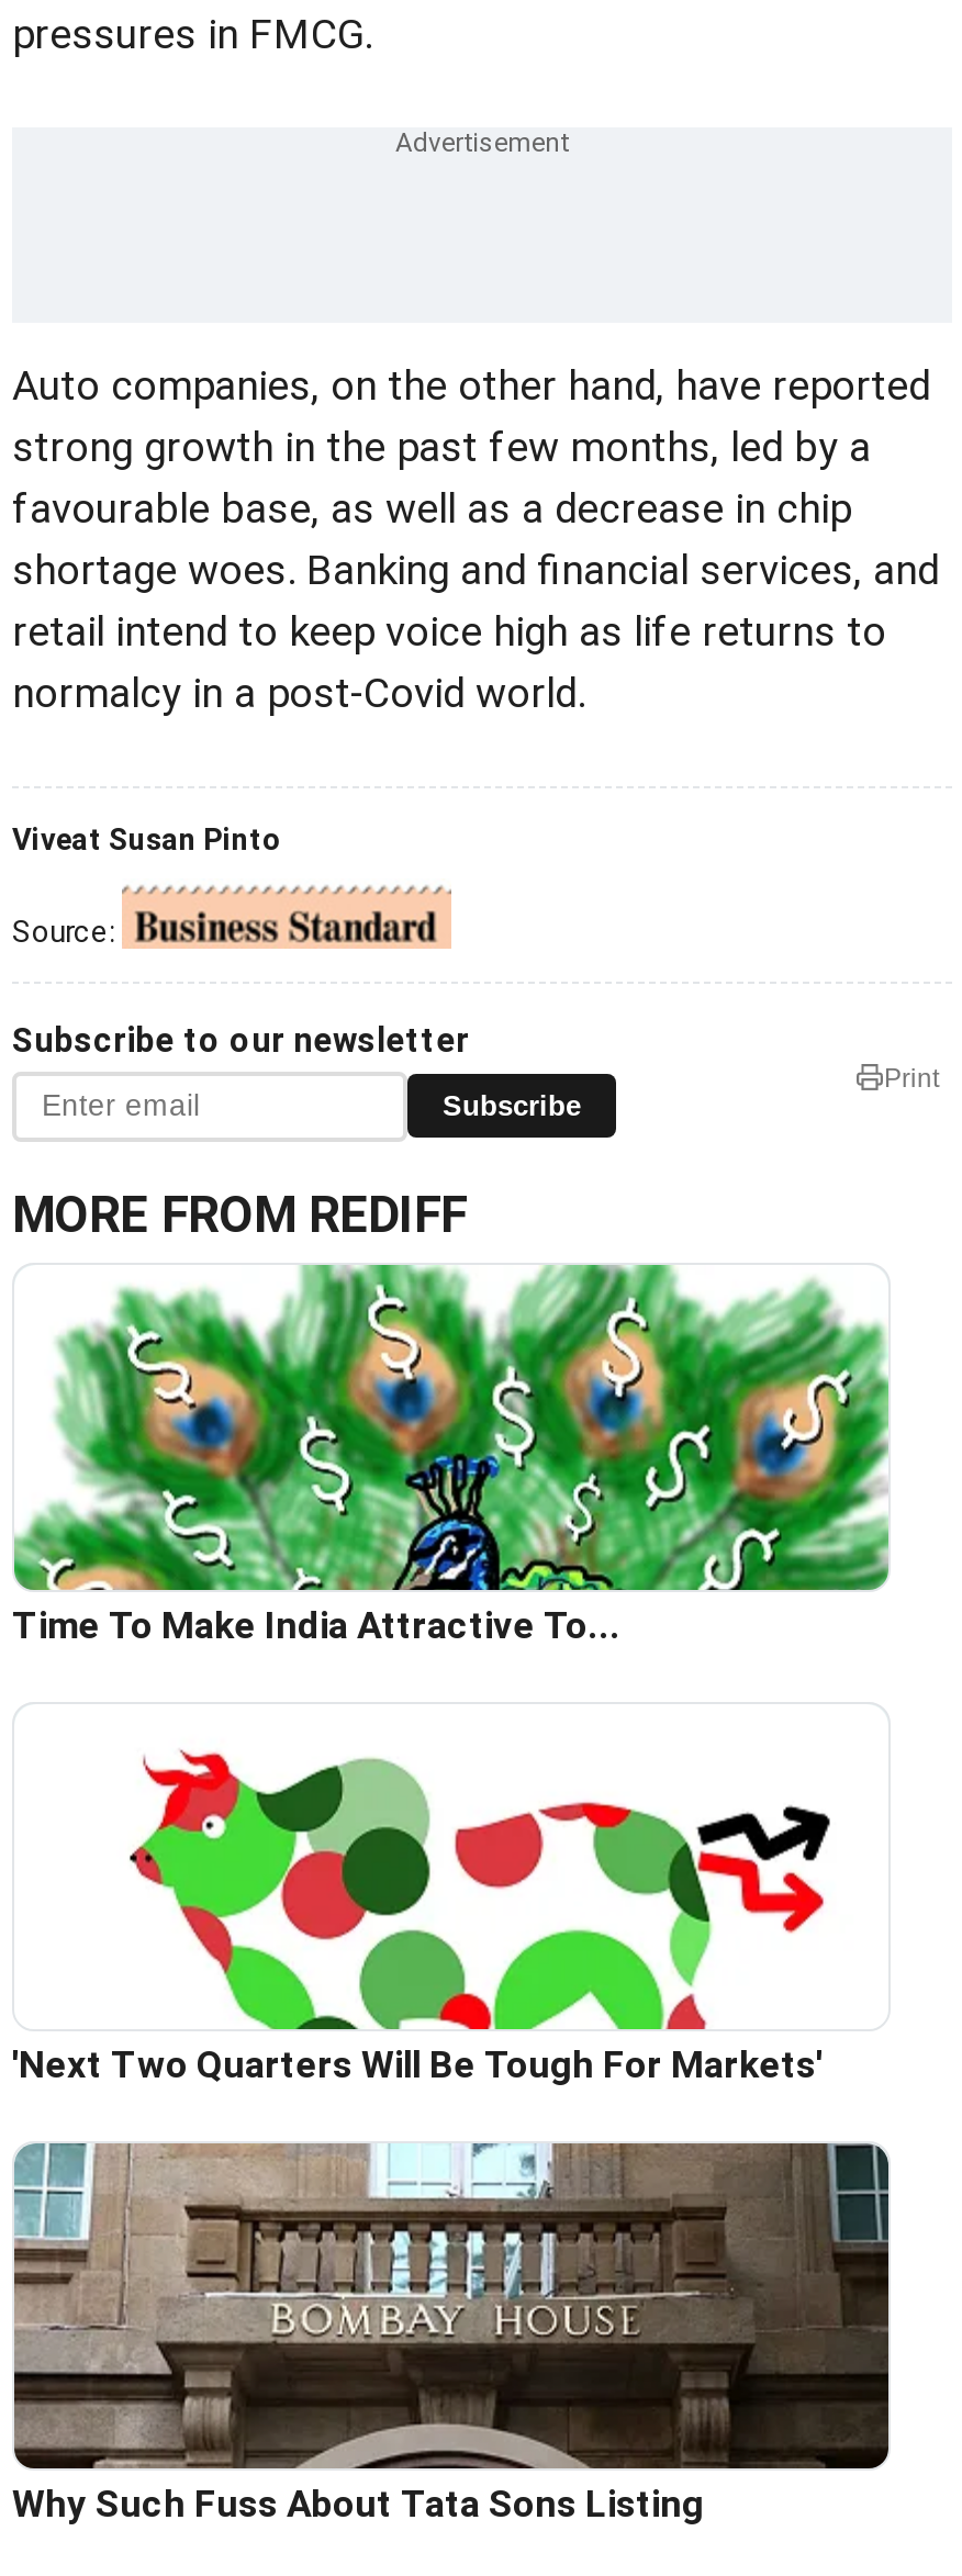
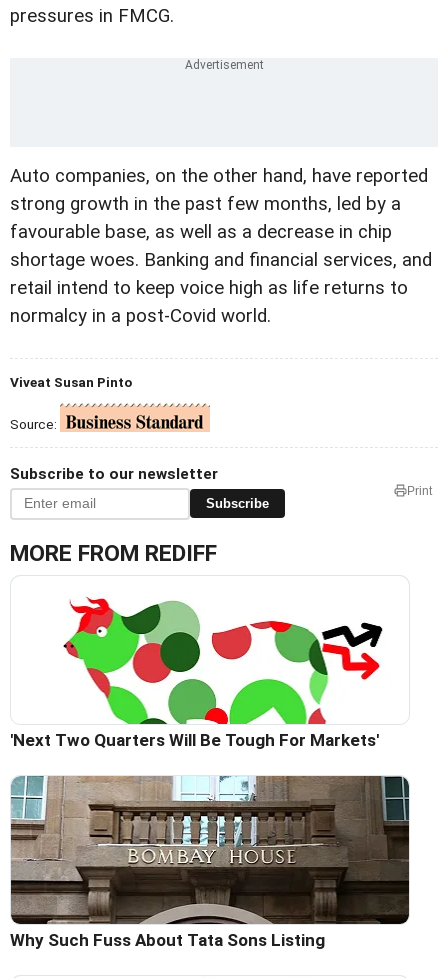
[12,1263,891,1646] [image] | Time To Make India Attractive To... -> none

